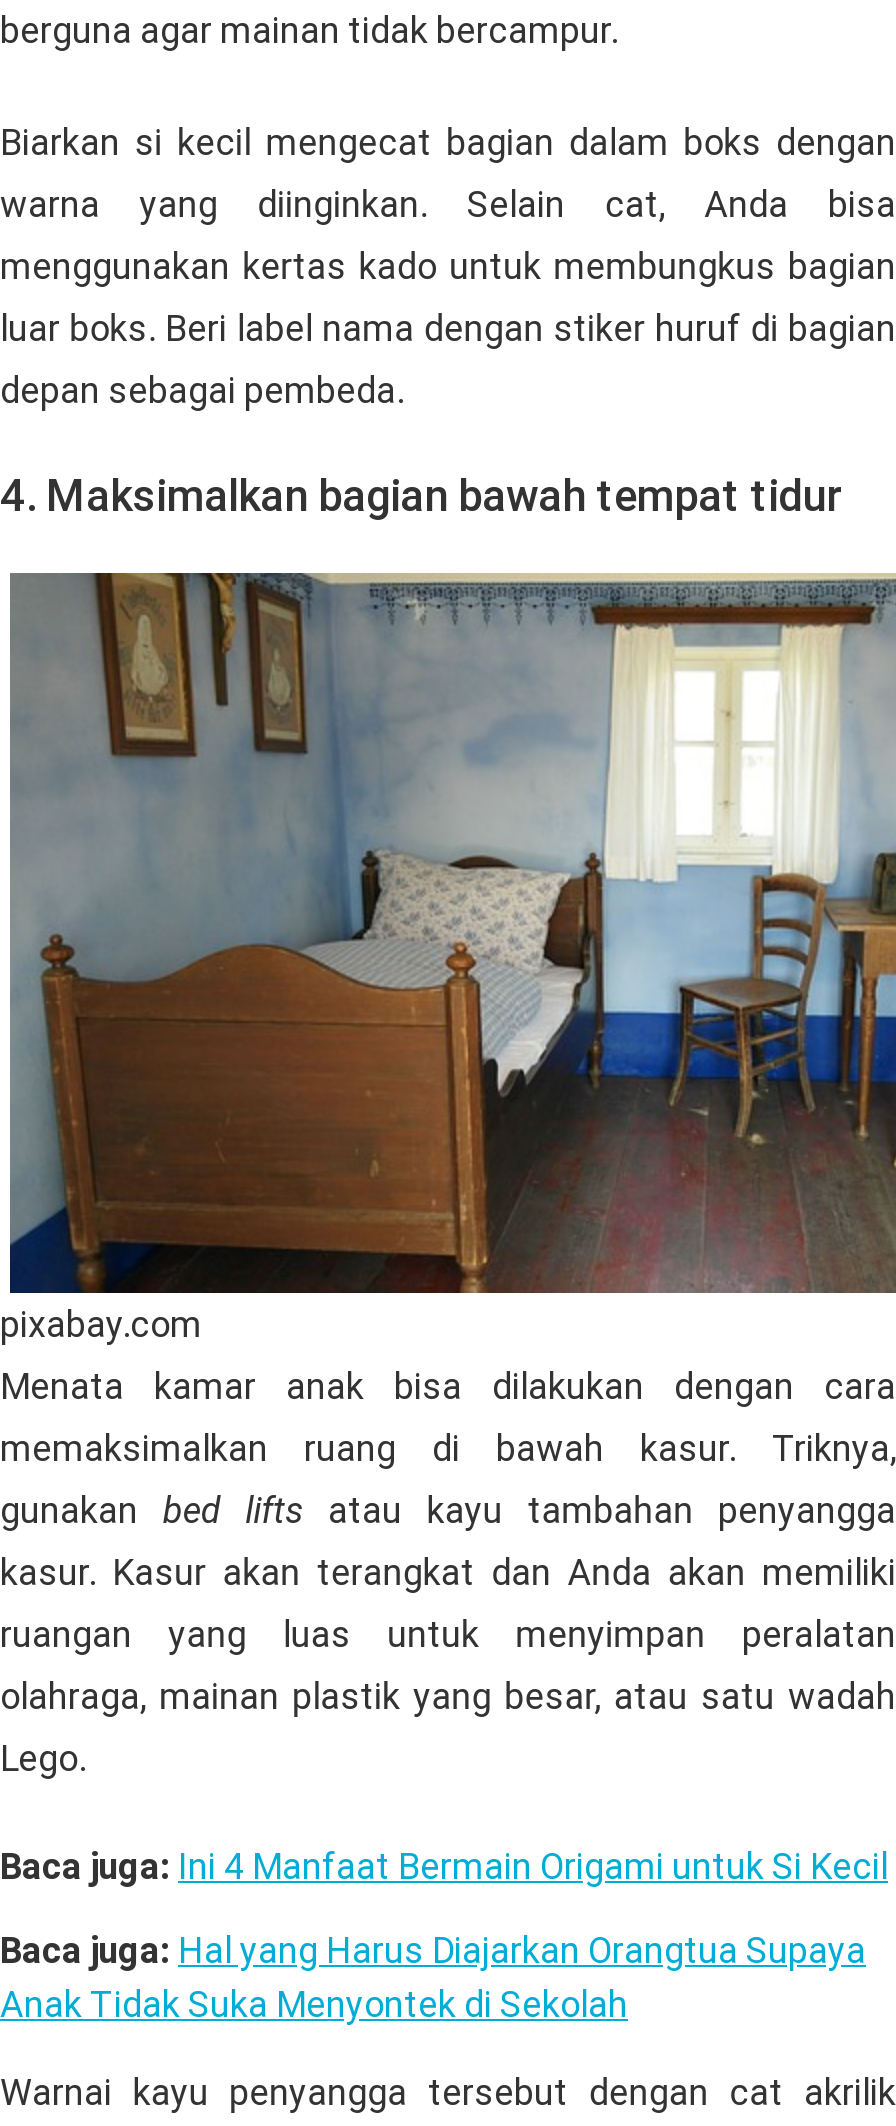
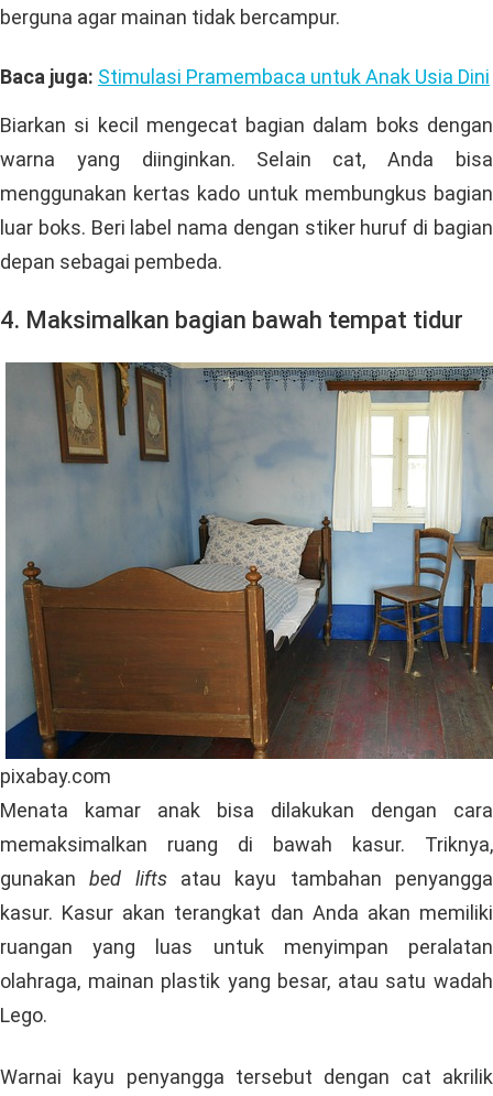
none -> [0,65,490,88] Baca juga: Stimulasi Pramembaca untuk Anak Usia Dini
moved [0,121,896,1779] -> [0,113,493,1027]: [image] | Biarkan si kecil mengecat bagian dalam boks dengan | warna yang diinginkan. Selain cat, Anda bisa | ... | olahraga, mainan plastik yang besar, atau satu wadah | Lego.
[0,1845,888,2025] Baca juga: Ini 4 Manfaat Bermain Origami untuk Si Kecil | Baca juga: Hal yang Harus Diajarkan Orangtua Supaya | Anak Tidak Suka Menyontek di Sekolah -> none

